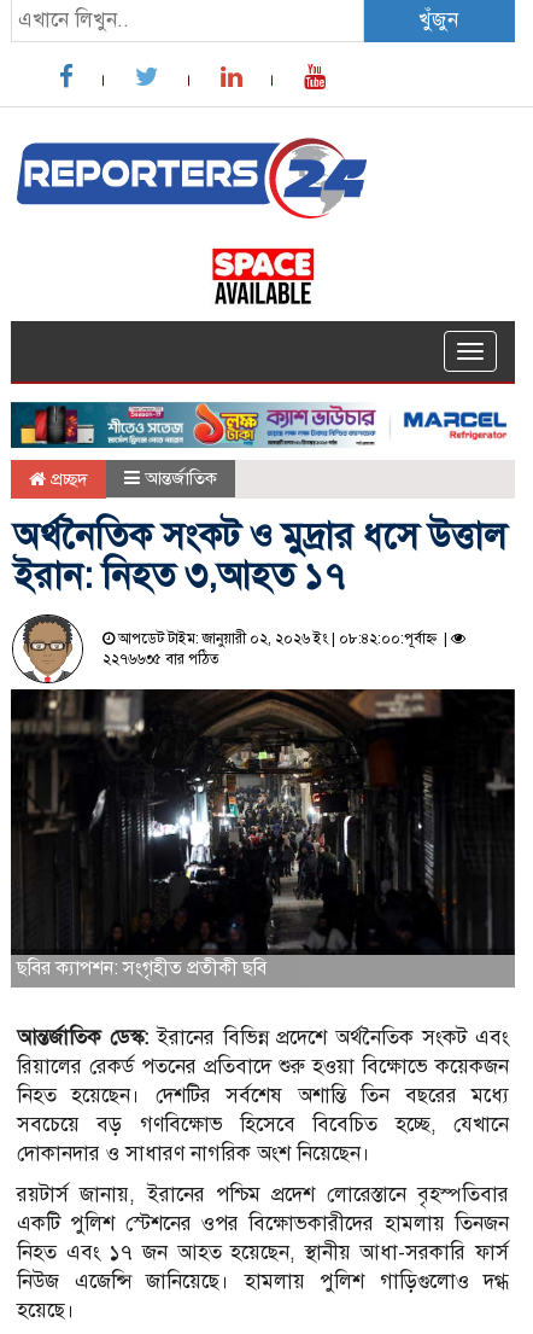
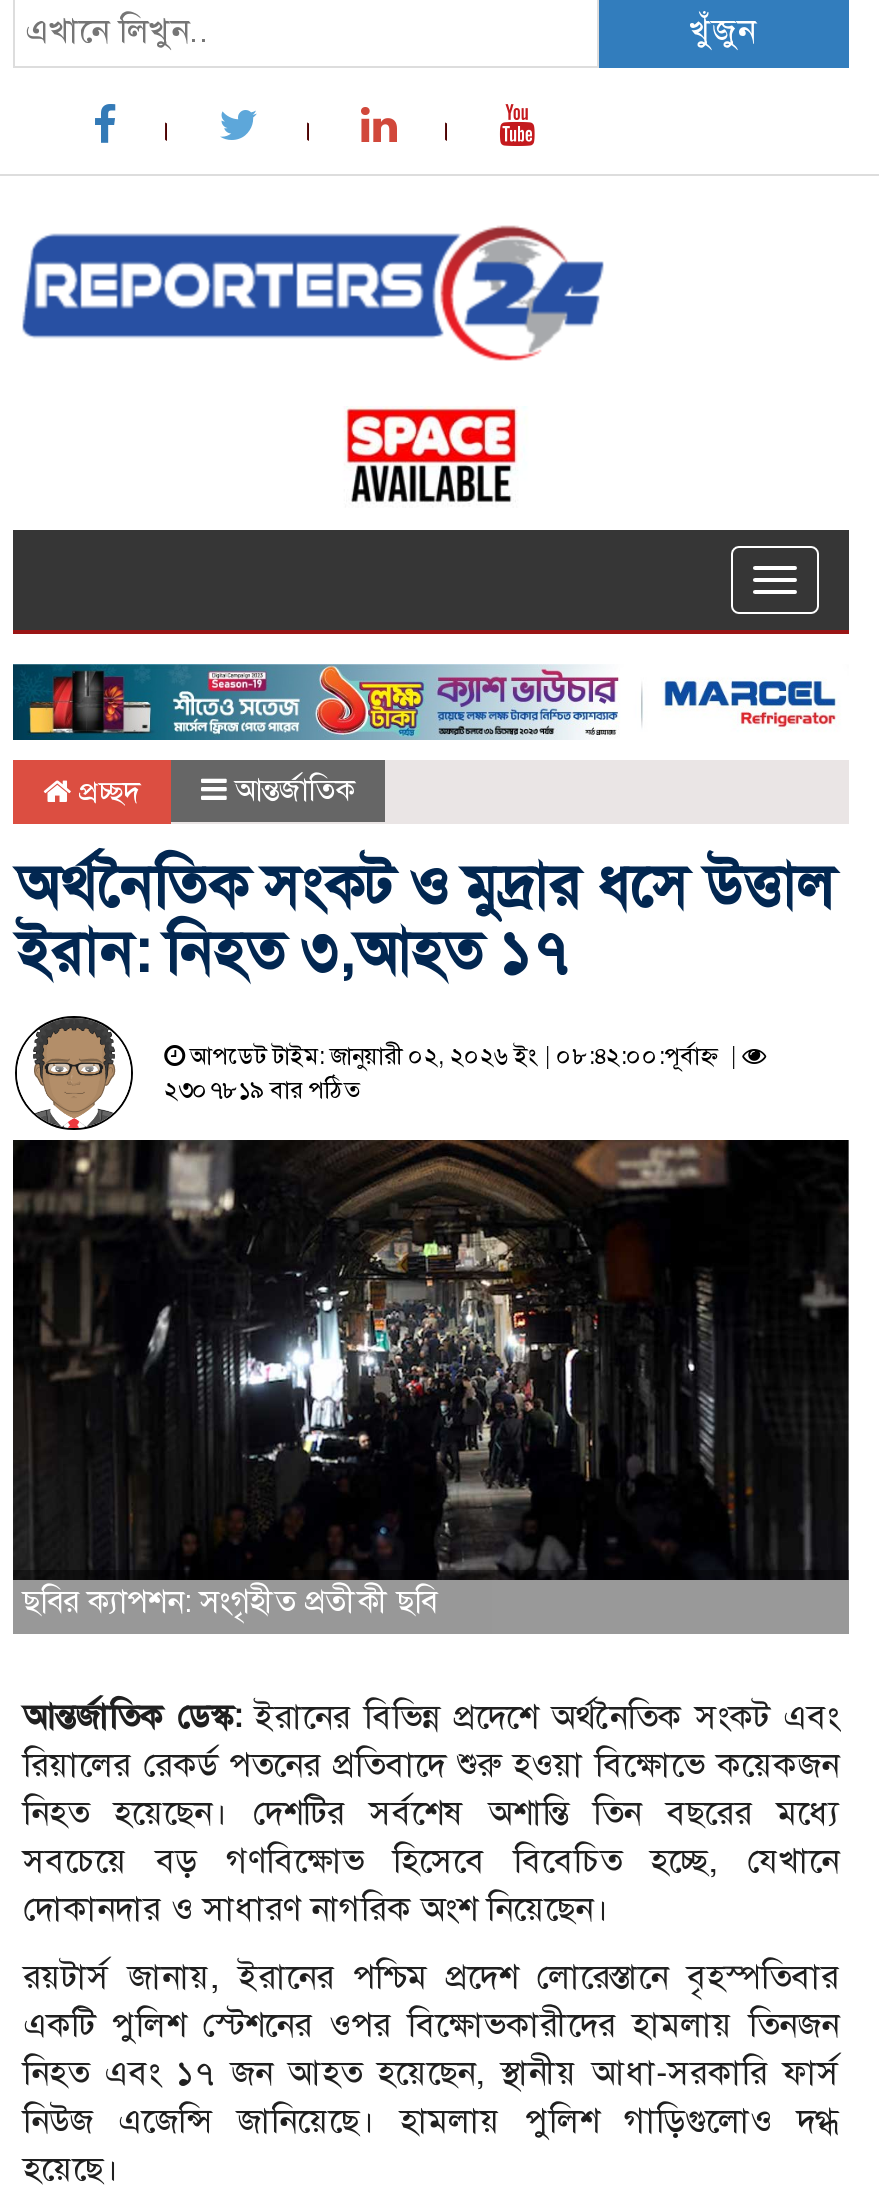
[102,651,219,668] ২২৭৬৬৩৫ বার পঠিত -> [164,1076,360,1104] ২৩০৭৮১৯ বার পঠিত

